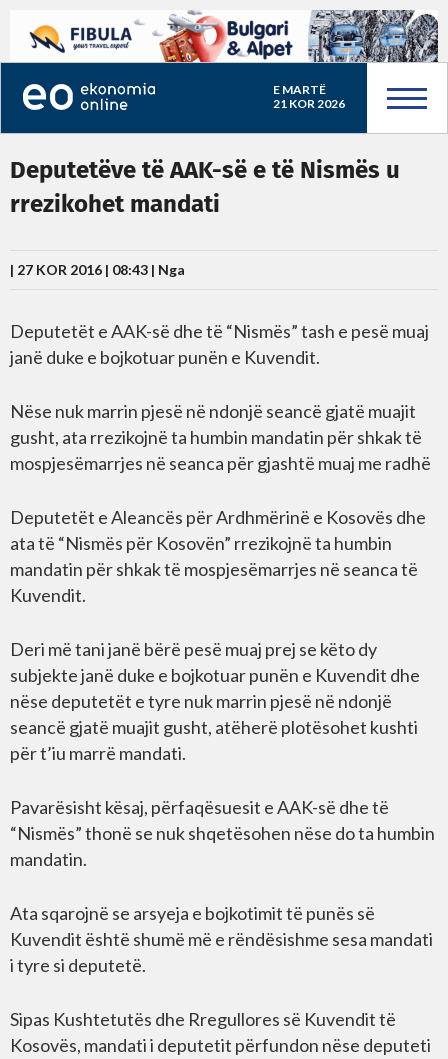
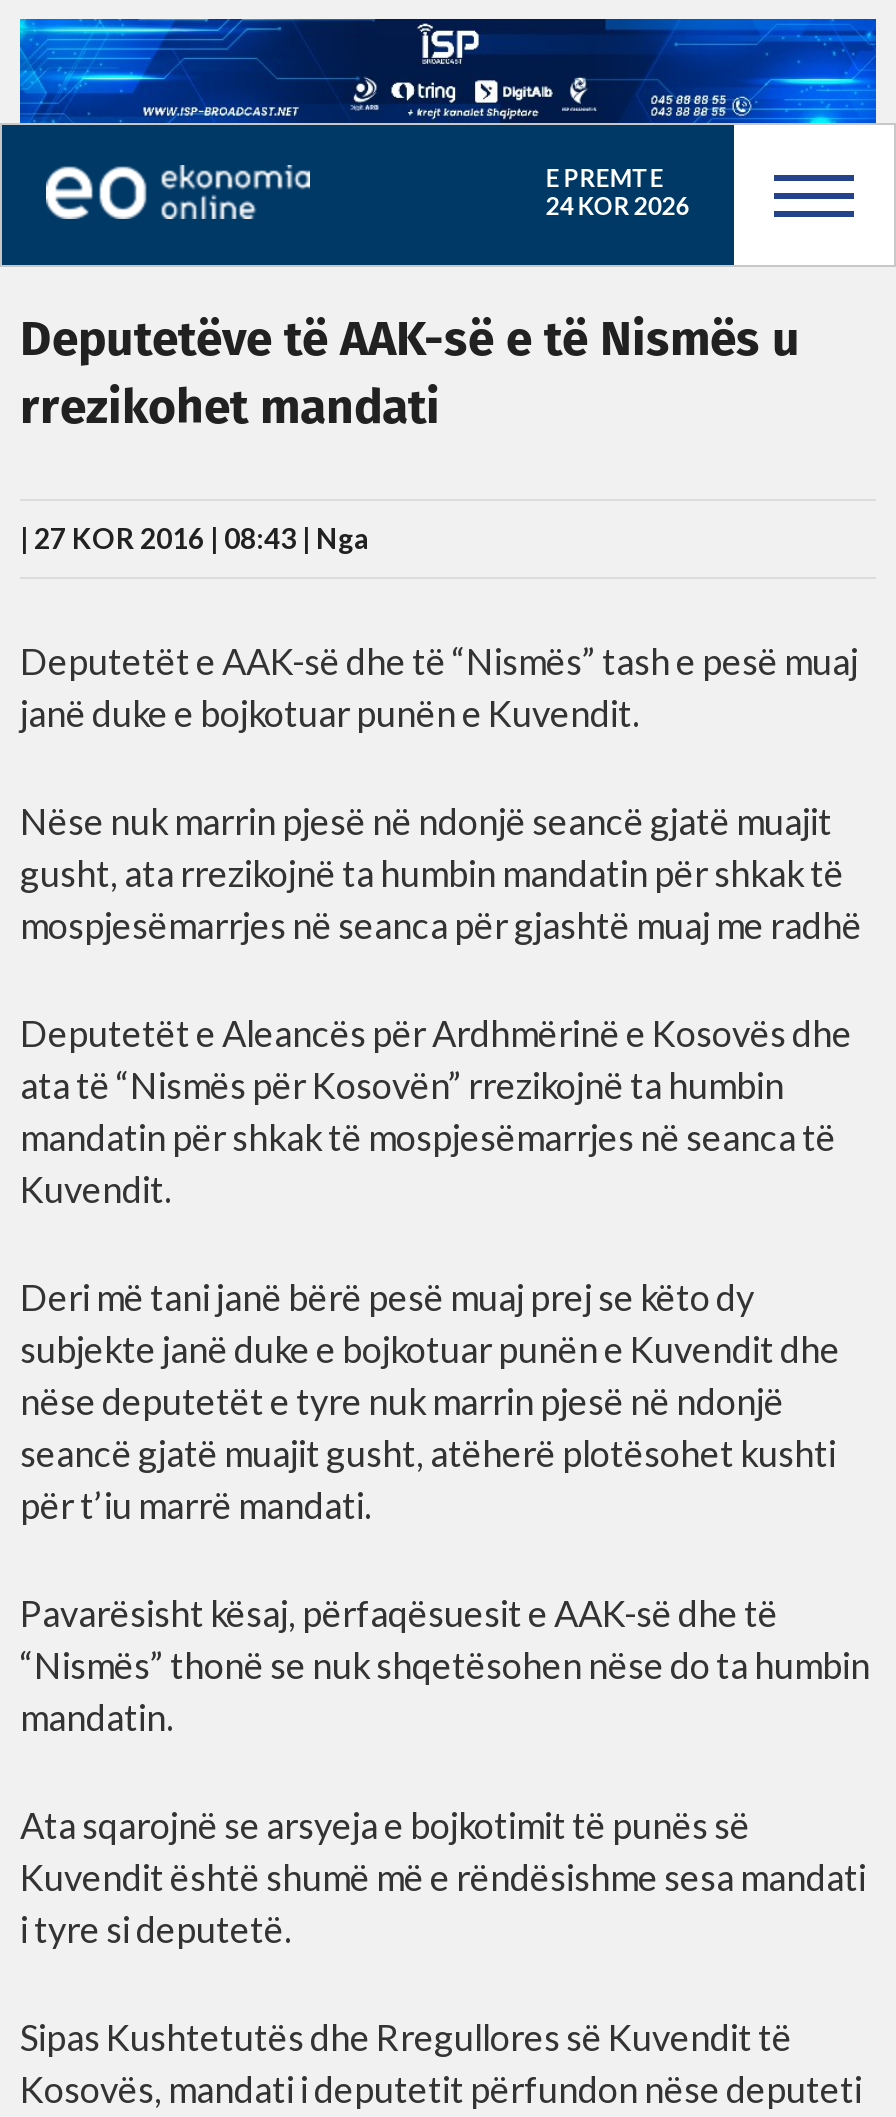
[10,9,439,97] [image] | E MARTË -> [18,17,878,193] [image] | E PREMTE
[273,96,345,111] 21 KOR 2026 -> [545,191,689,221] 24 KOR 2026

